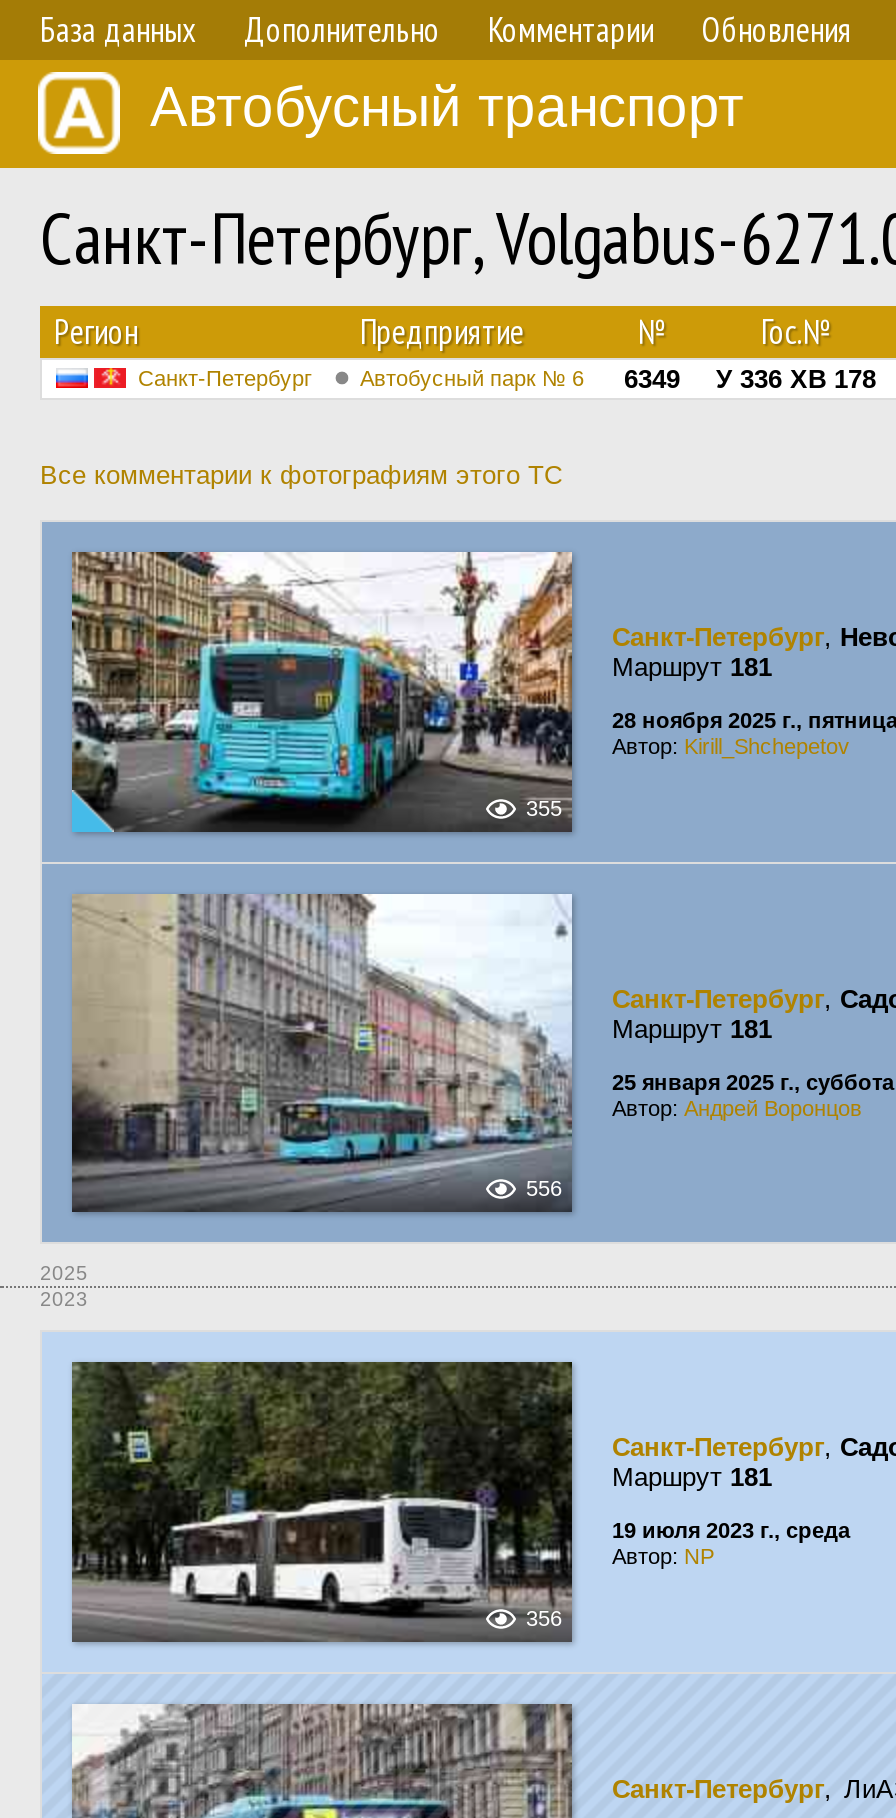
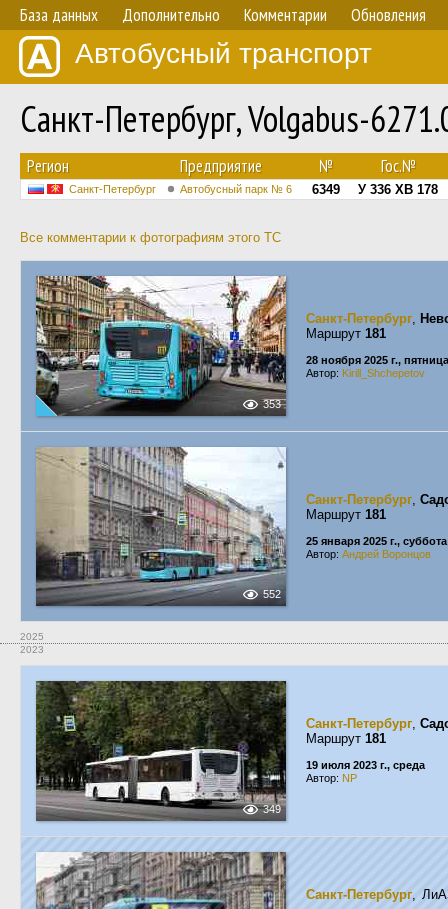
[526,796,562,820] 355 -> [263,398,281,410] 353
[526,1176,562,1200] 556 -> [263,588,281,600] 552
[526,1606,562,1630] 356 -> [263,803,281,815] 349

